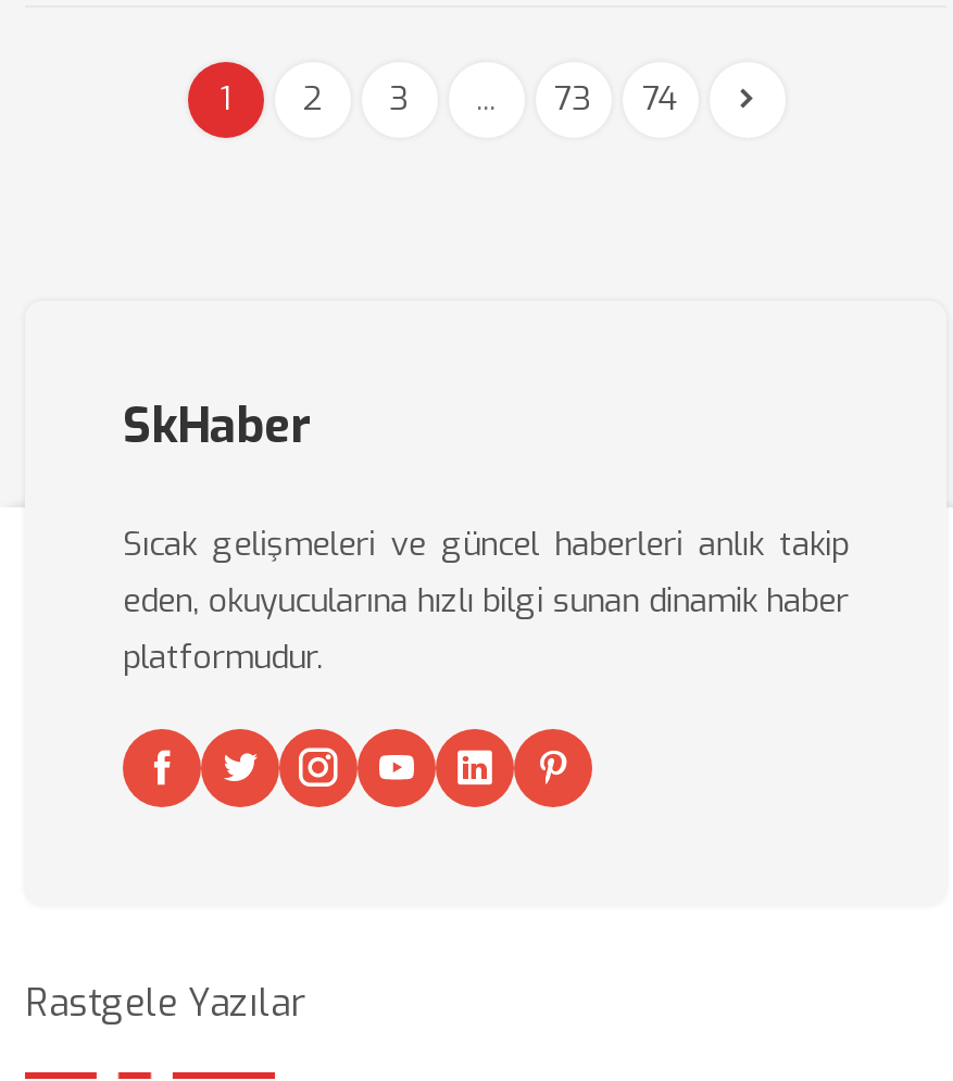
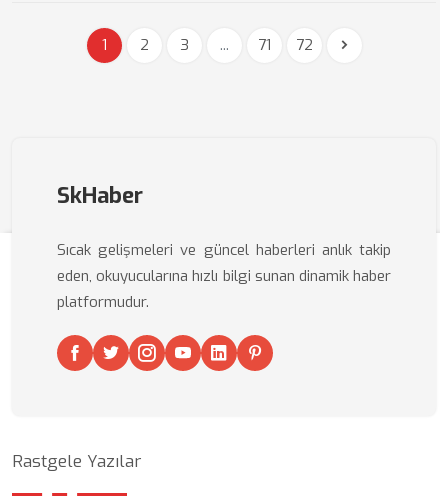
[554,77,591,121] 73 -> [257,35,270,55] 71
[642,77,677,121] 74 -> [295,35,312,55] 72

